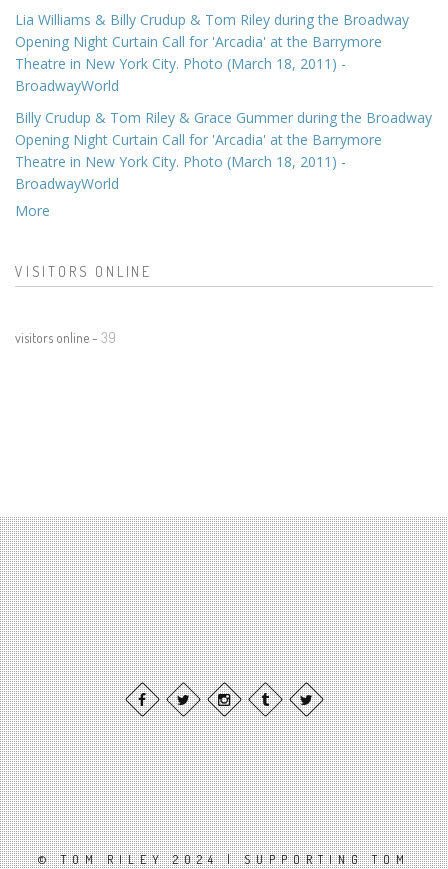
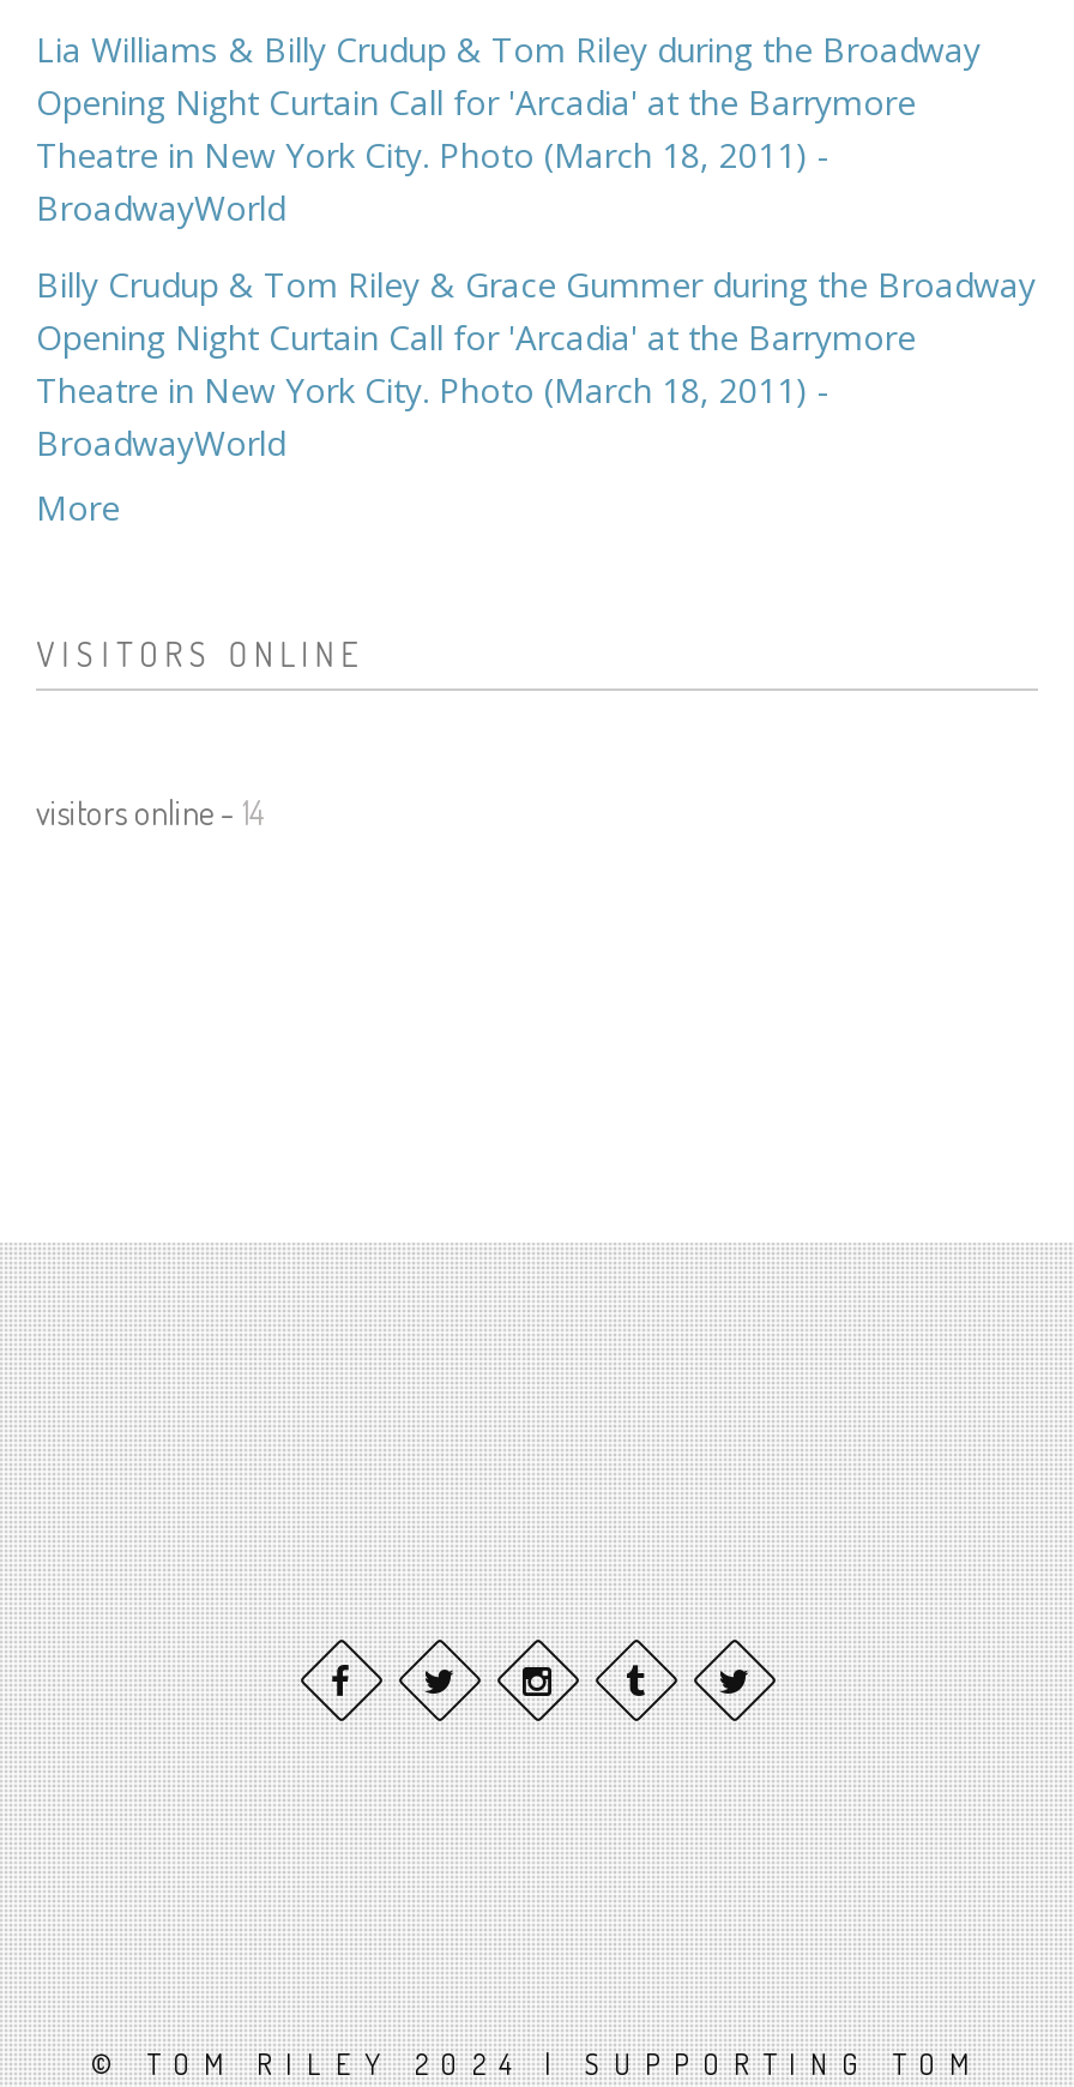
[15,328,116,345] visitors online - 39 -> [36,790,264,831] visitors online - 14

